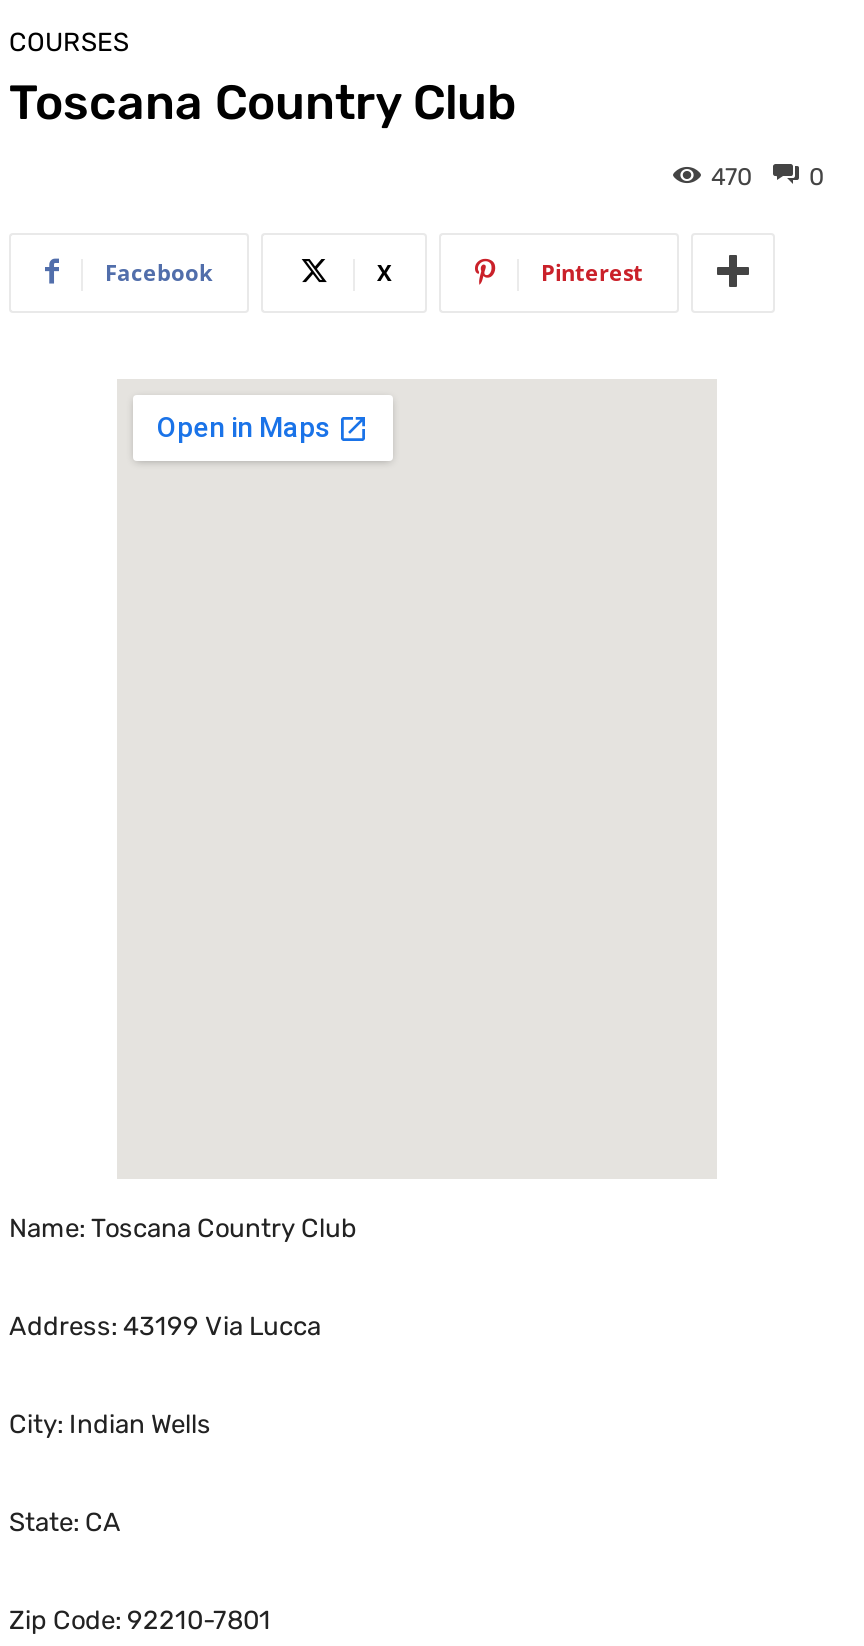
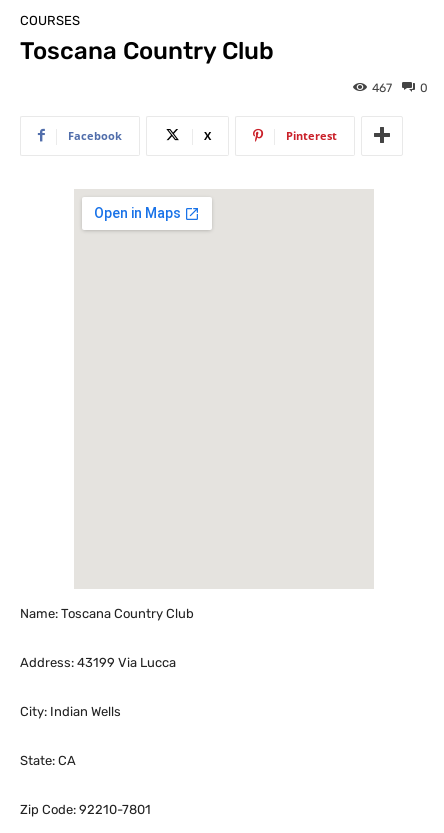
[711,163,825,191] 470 0 -> [372,81,428,95] 467 0

